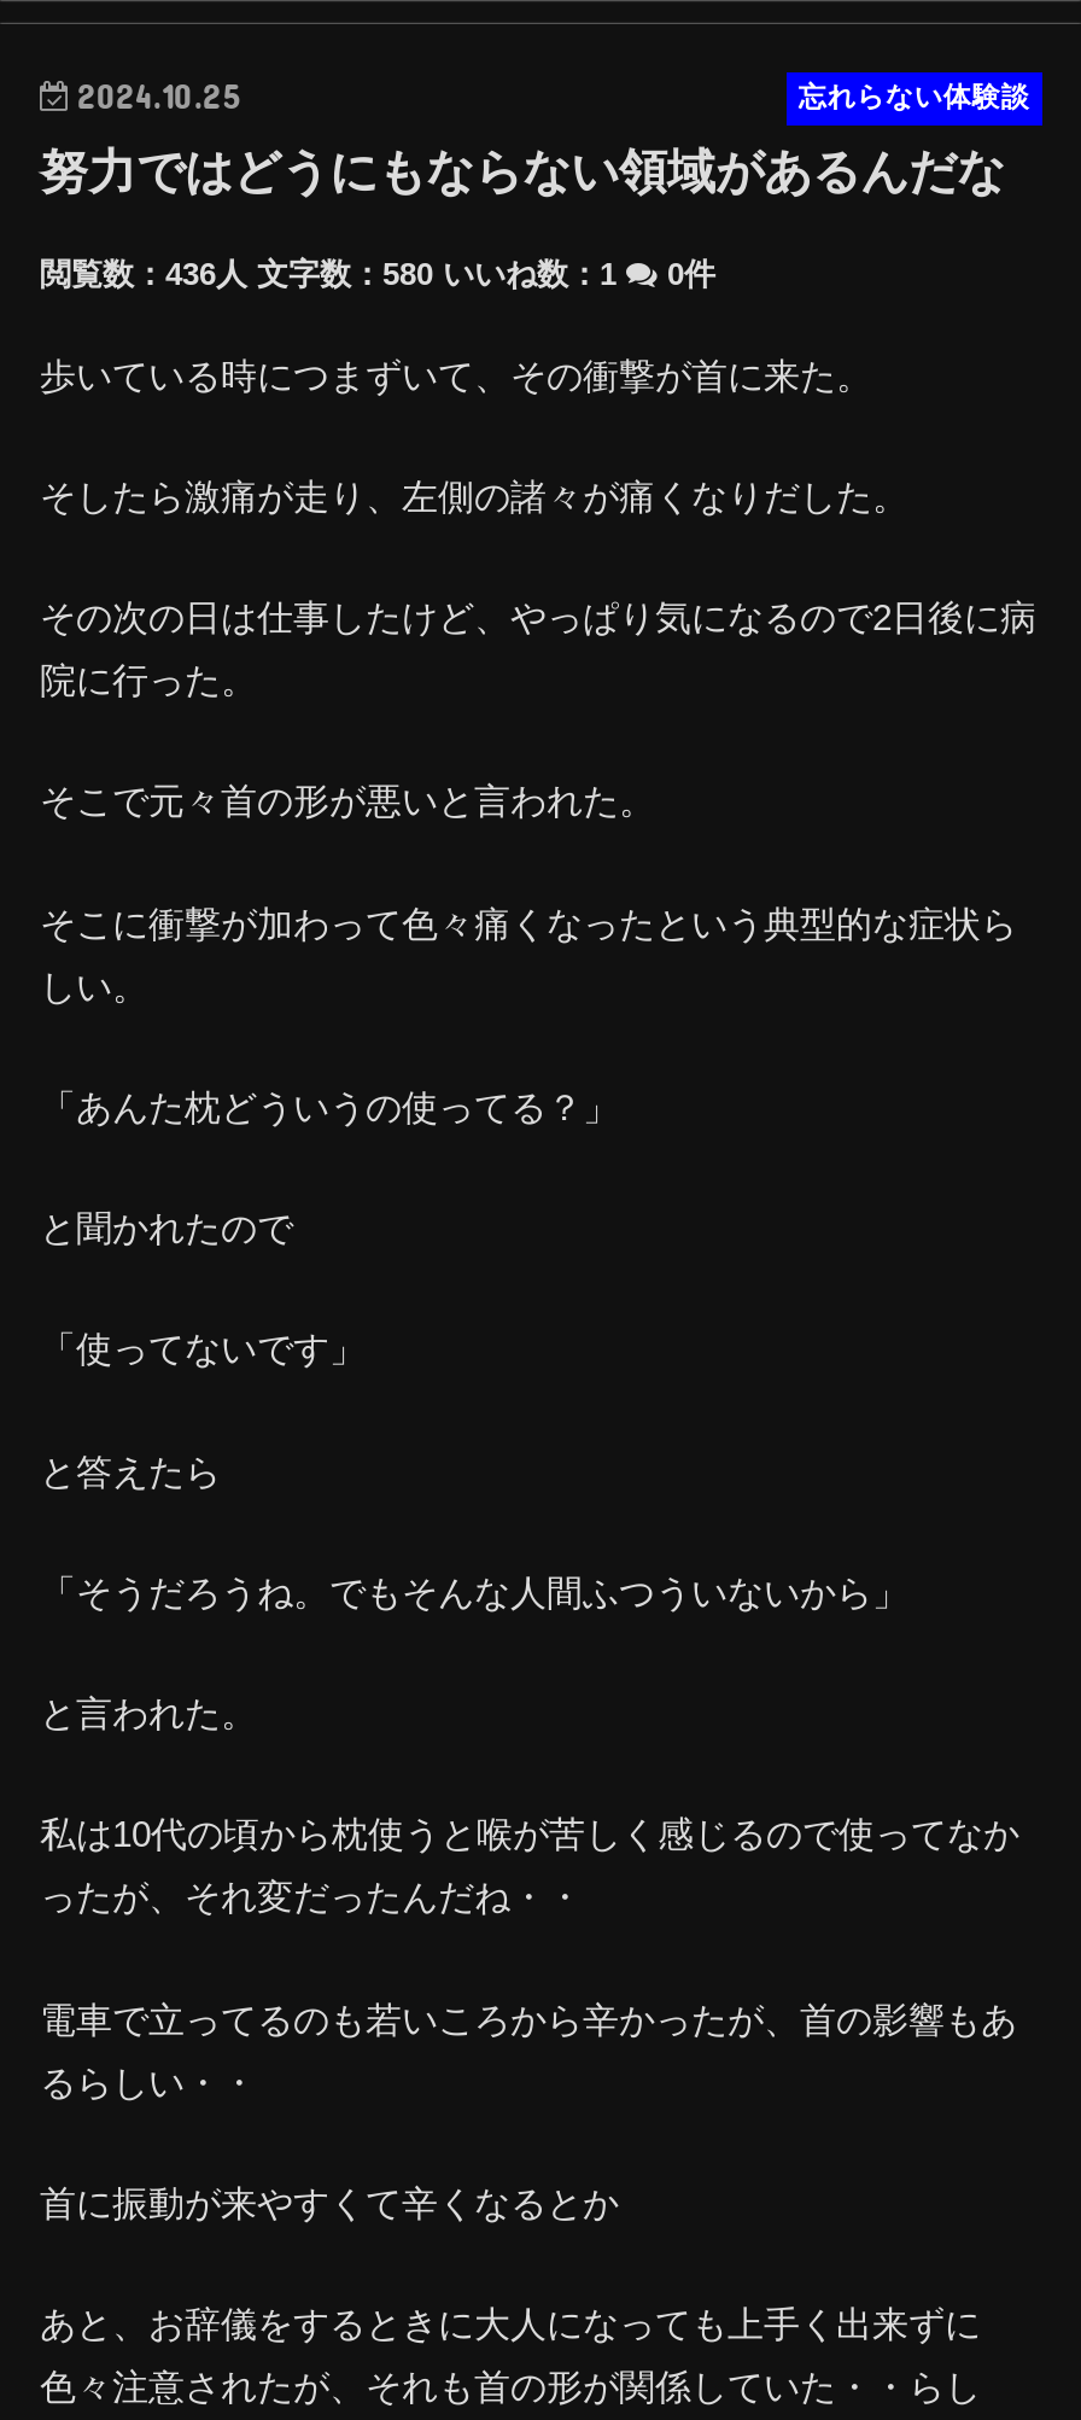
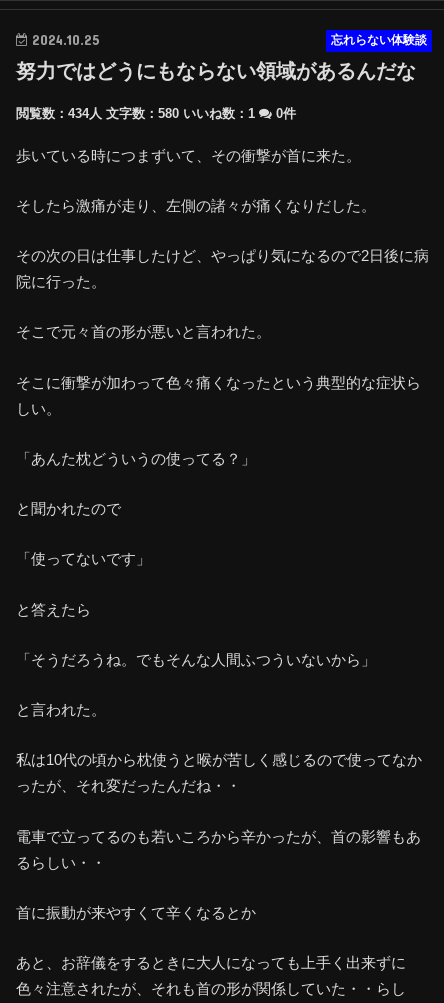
[40,255,617,291] 閲覧数：436人 文字数：580 いいね数：1 -> [16,106,255,121] 閲覧数：434人 文字数：580 いいね数：1

